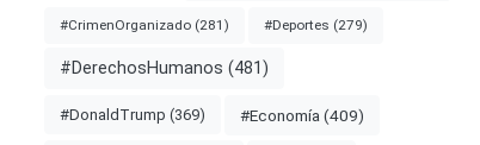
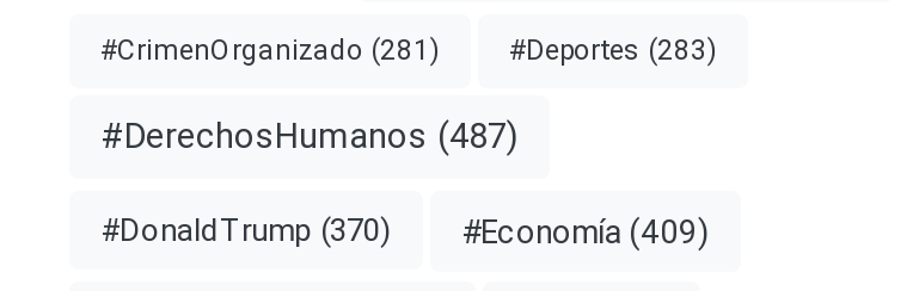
[264,16,368,33] #Deportes (279) -> [509,33,717,66] #Deportes (283)
[60,58,269,77] #DerechosHumanos (481) -> [100,117,519,158] #DerechosHumanos (487)
[60,105,364,124] #DonaldTrump (369) #Economía (409) -> [100,211,710,249] #DonaldTrump (370) #Economía (409)

